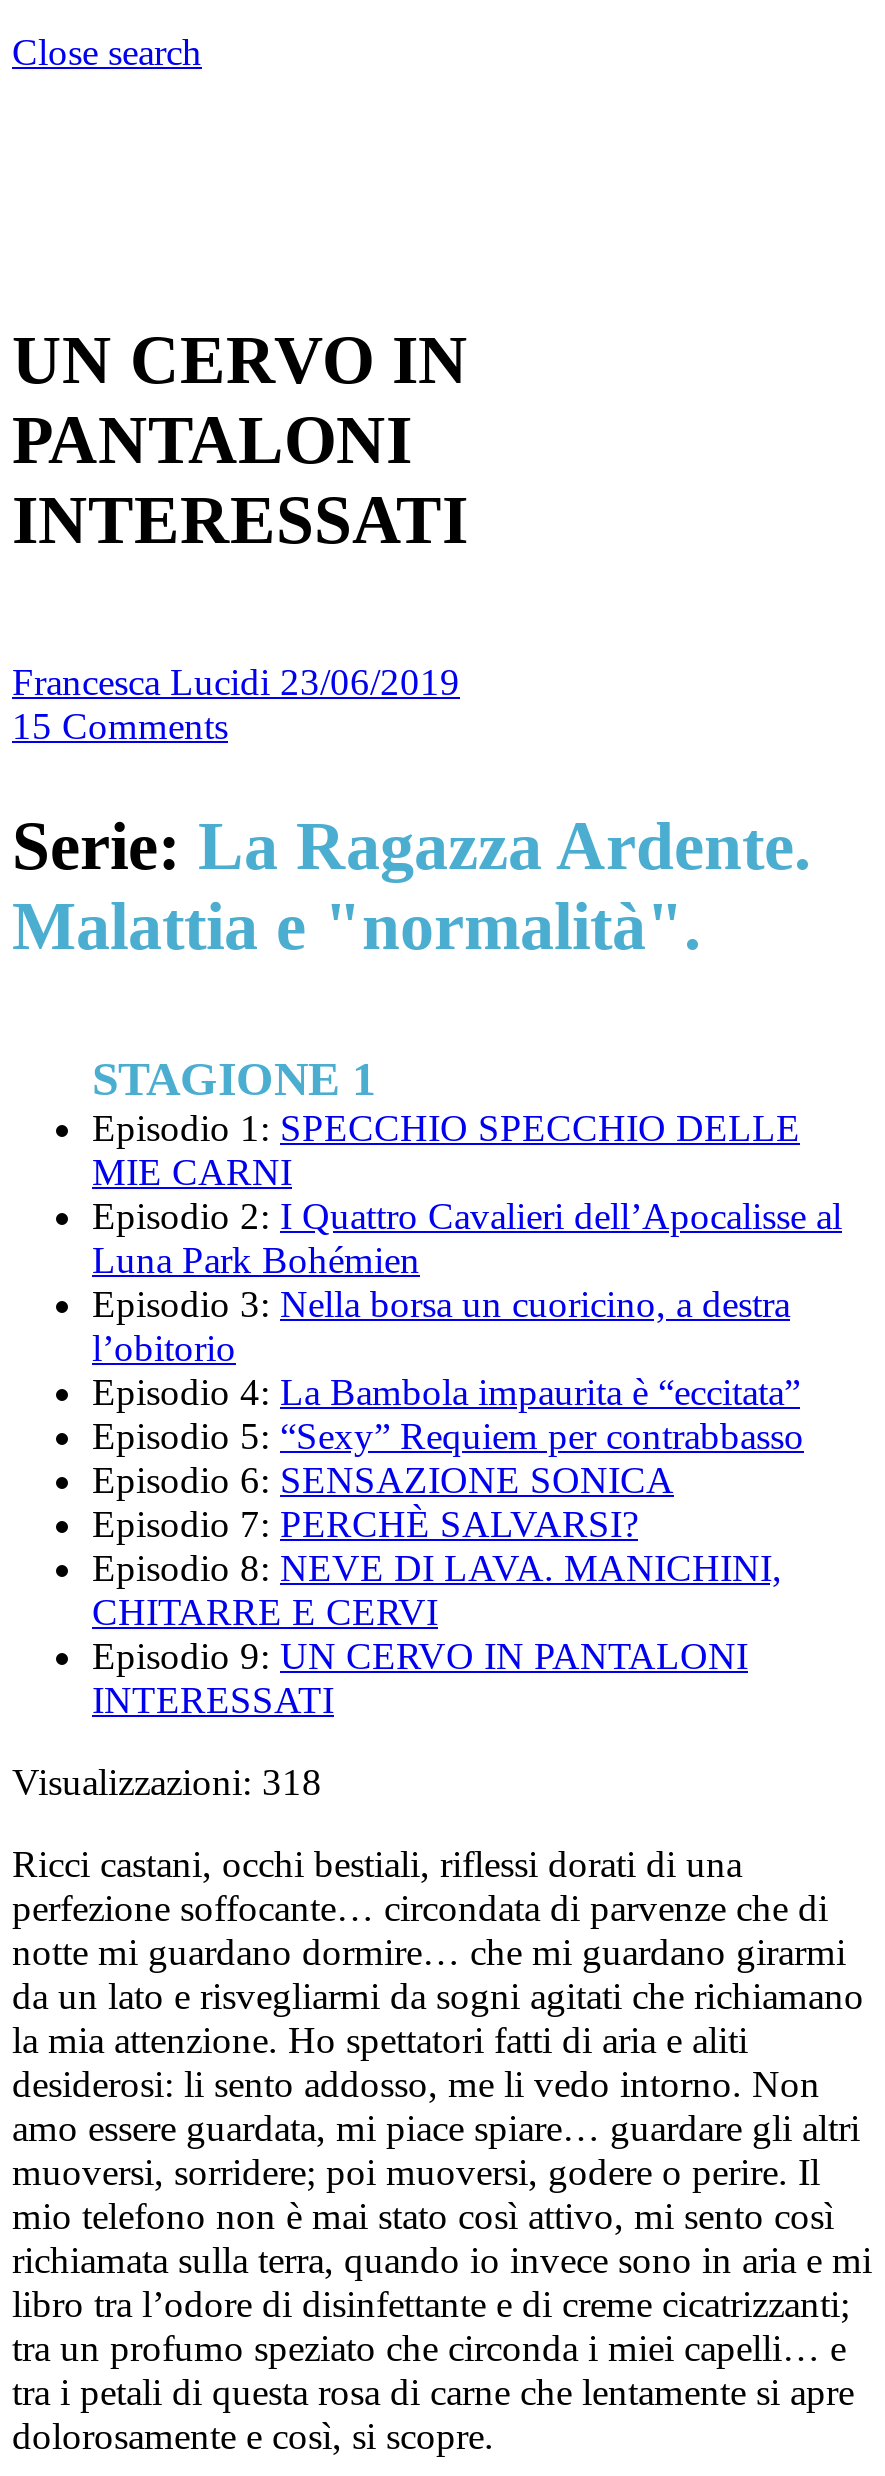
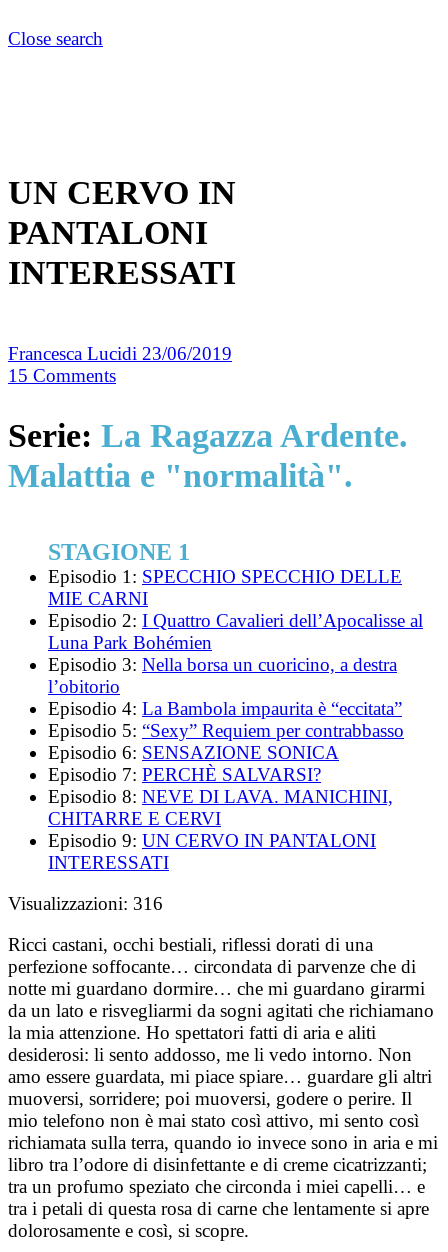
[12,1760,322,1802] Visualizzazioni: 318 -> [8,893,163,914] Visualizzazioni: 316

